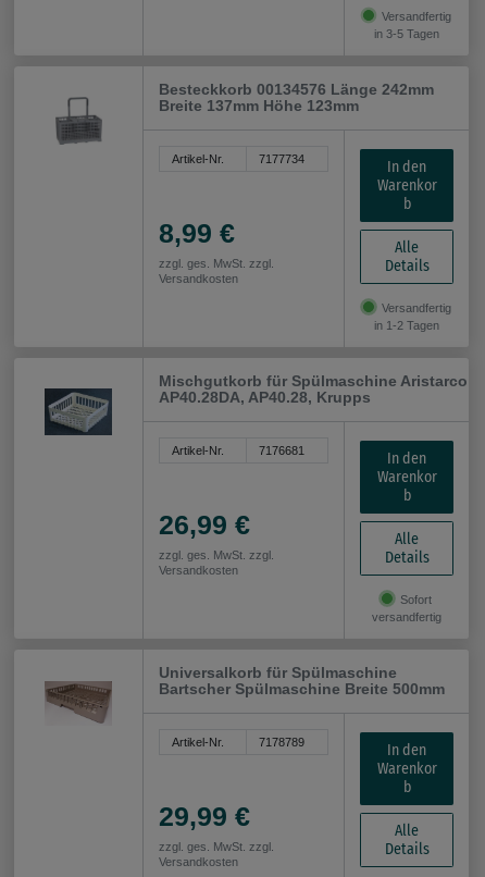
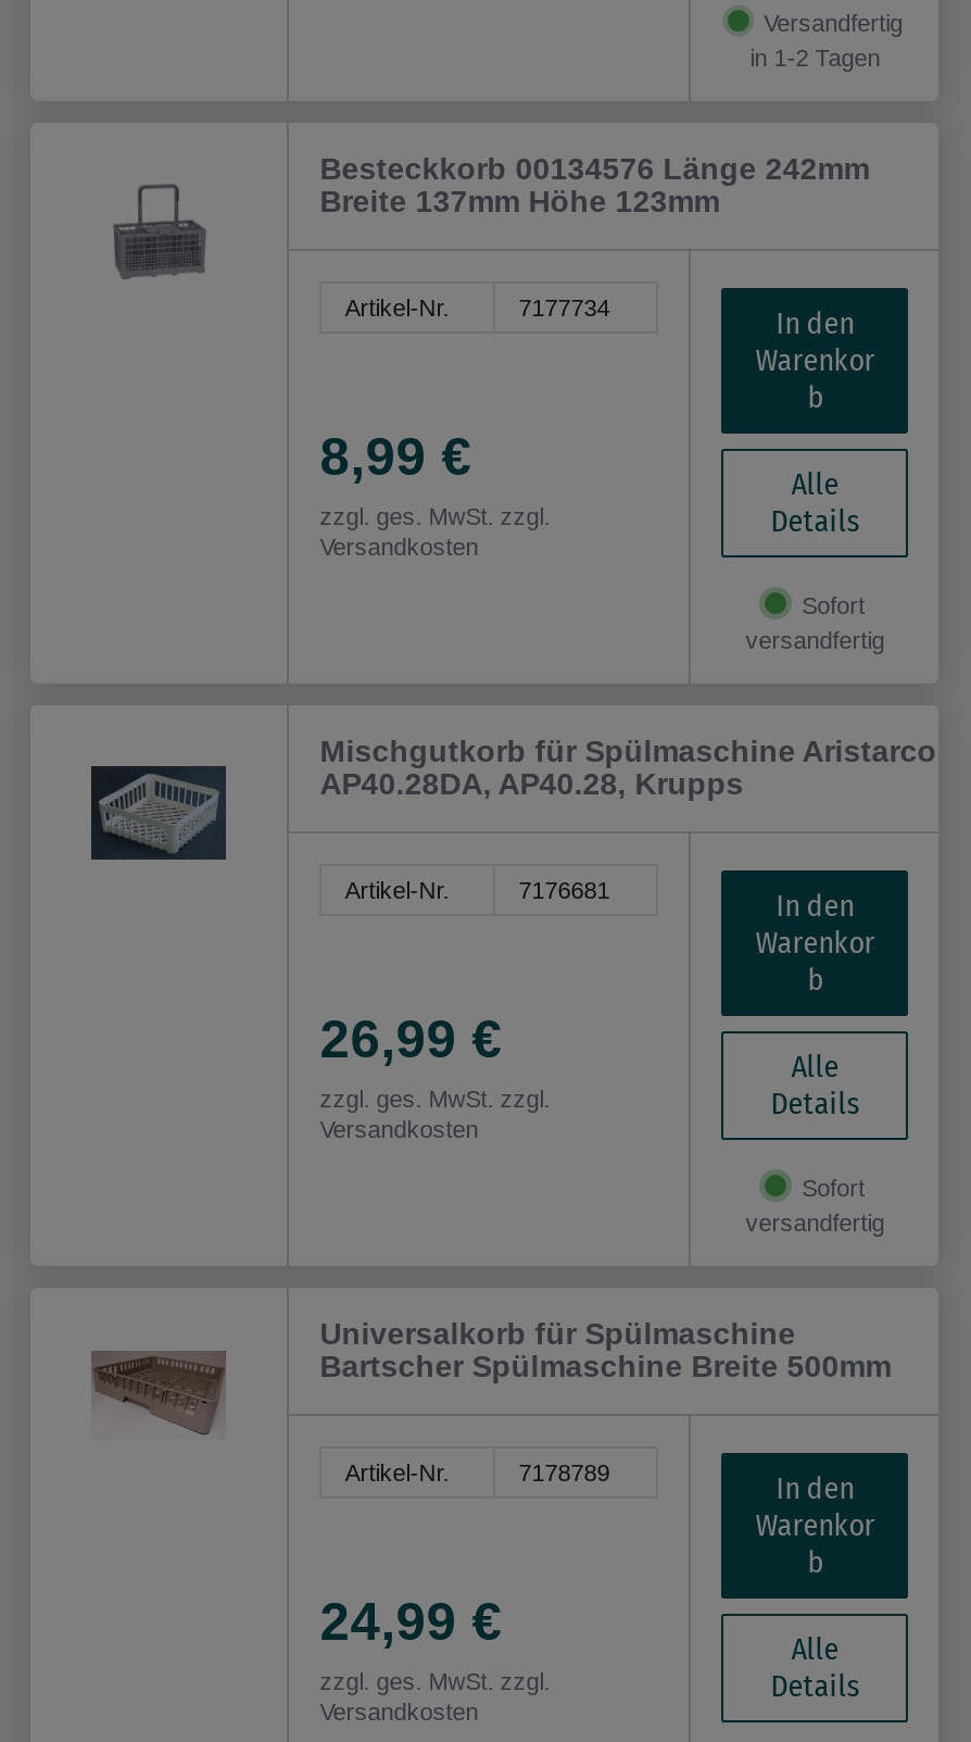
[374,28,440,41] in 3-5 Tagen -> [750,45,880,71] in 1-2 Tagen
[374,301,451,332] Versandfertig | in 1-2 Tagen -> [746,592,885,653] Sofort | versandfertig
[159,802,250,831] 29,99 € -> [320,1591,502,1650] 24,99 €

